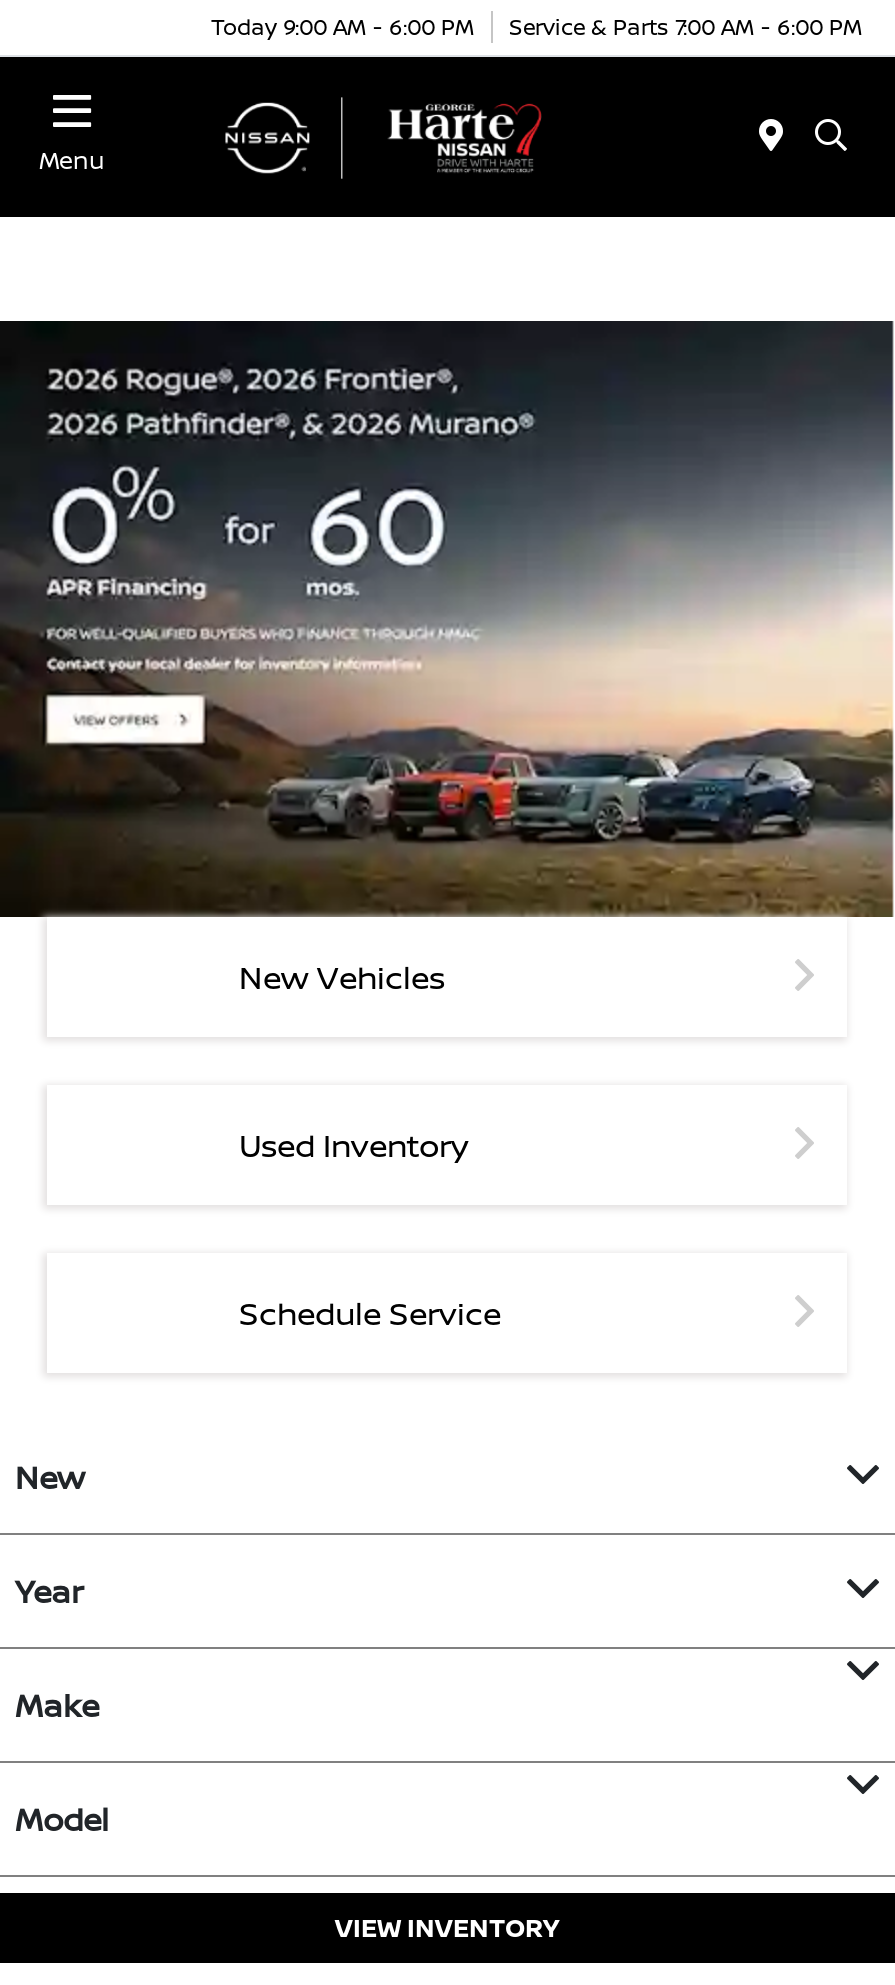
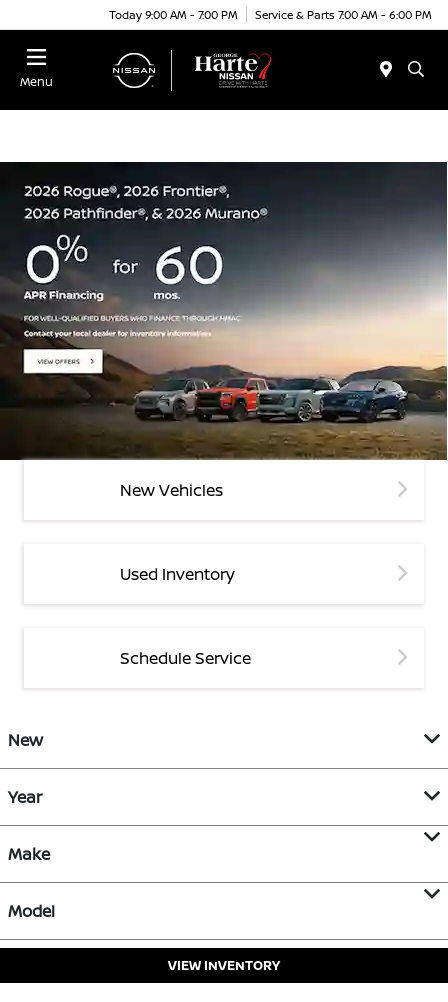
[211,10,863,40] Today 9:00 AM - 6:00 PM Service & Parts 7:00 AM - 6:00 PM -> [109,6,432,21] Today 9:00 AM - 7:00 PM Service & Parts 7:00 AM - 6:00 PM

